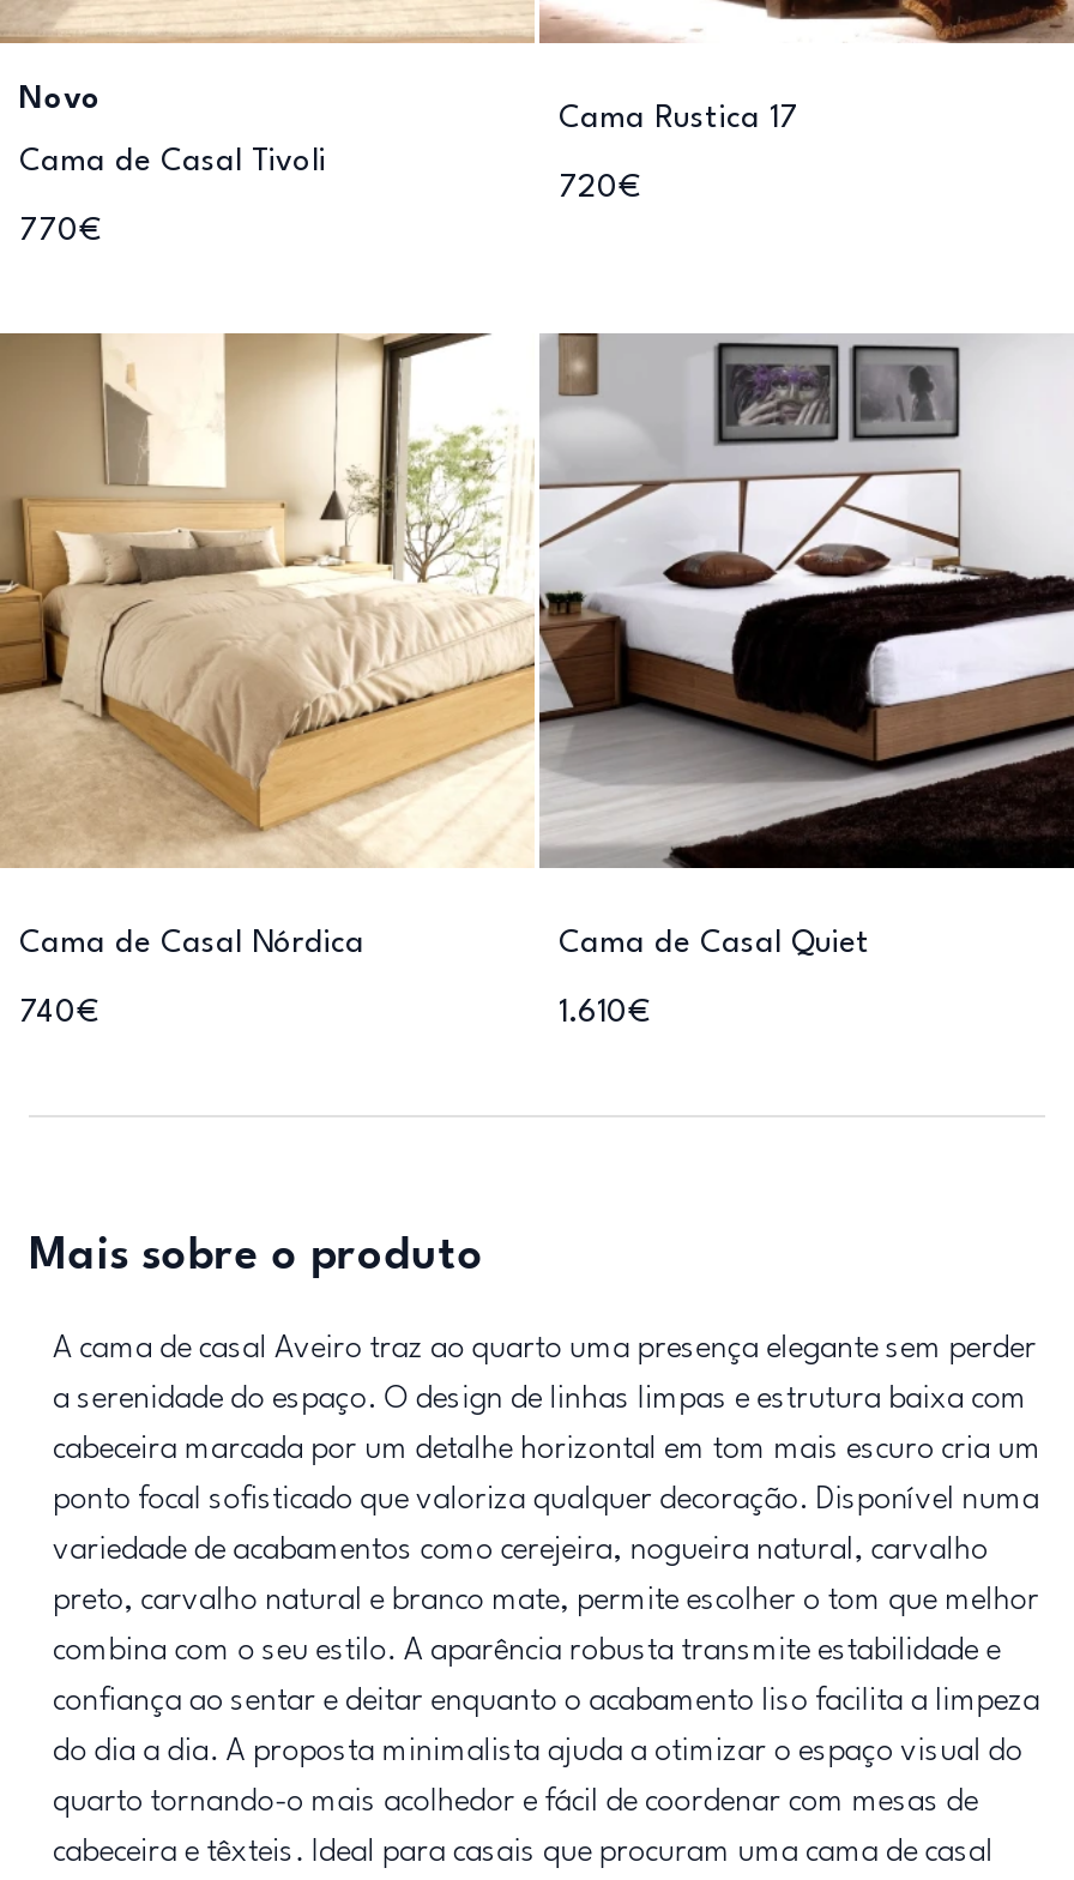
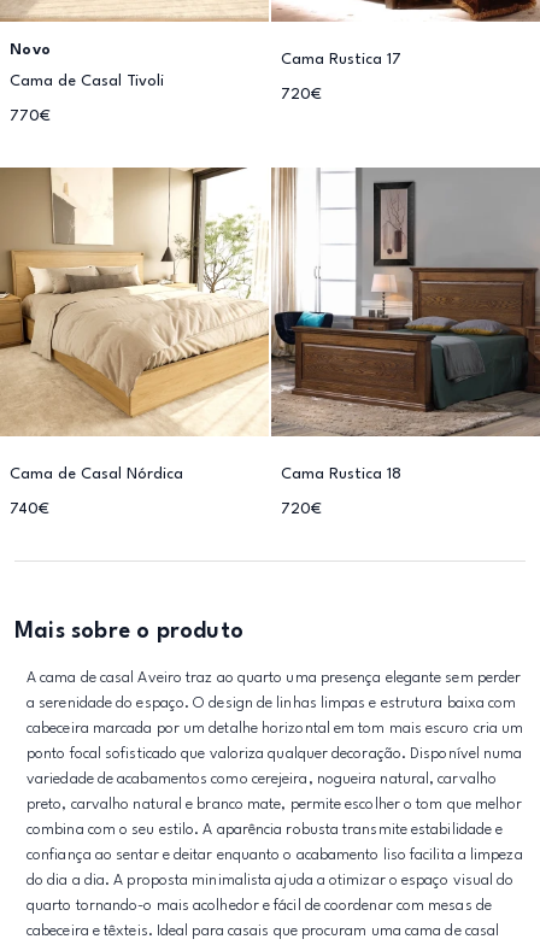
[539,331,1067,959] [image] | Cama de Casal Quiet -> [271,168,536,482] [image] | Cama Rustica 18
[559,998,650,1029] 1.610€ -> [281,501,322,517] 720€

